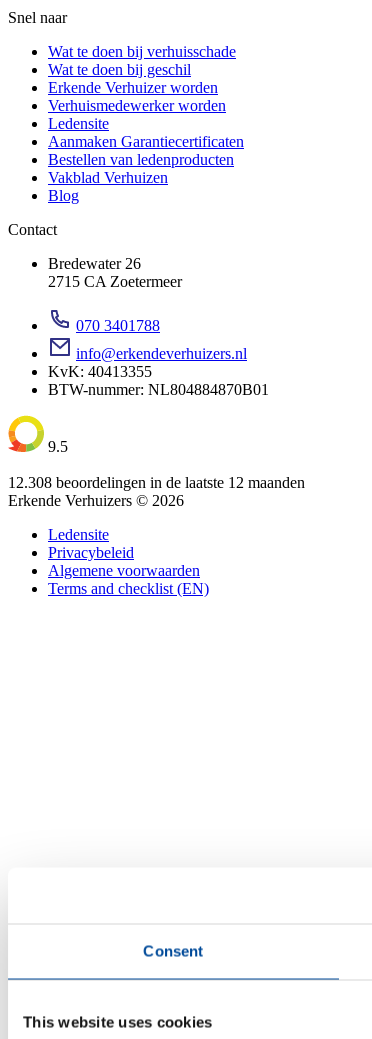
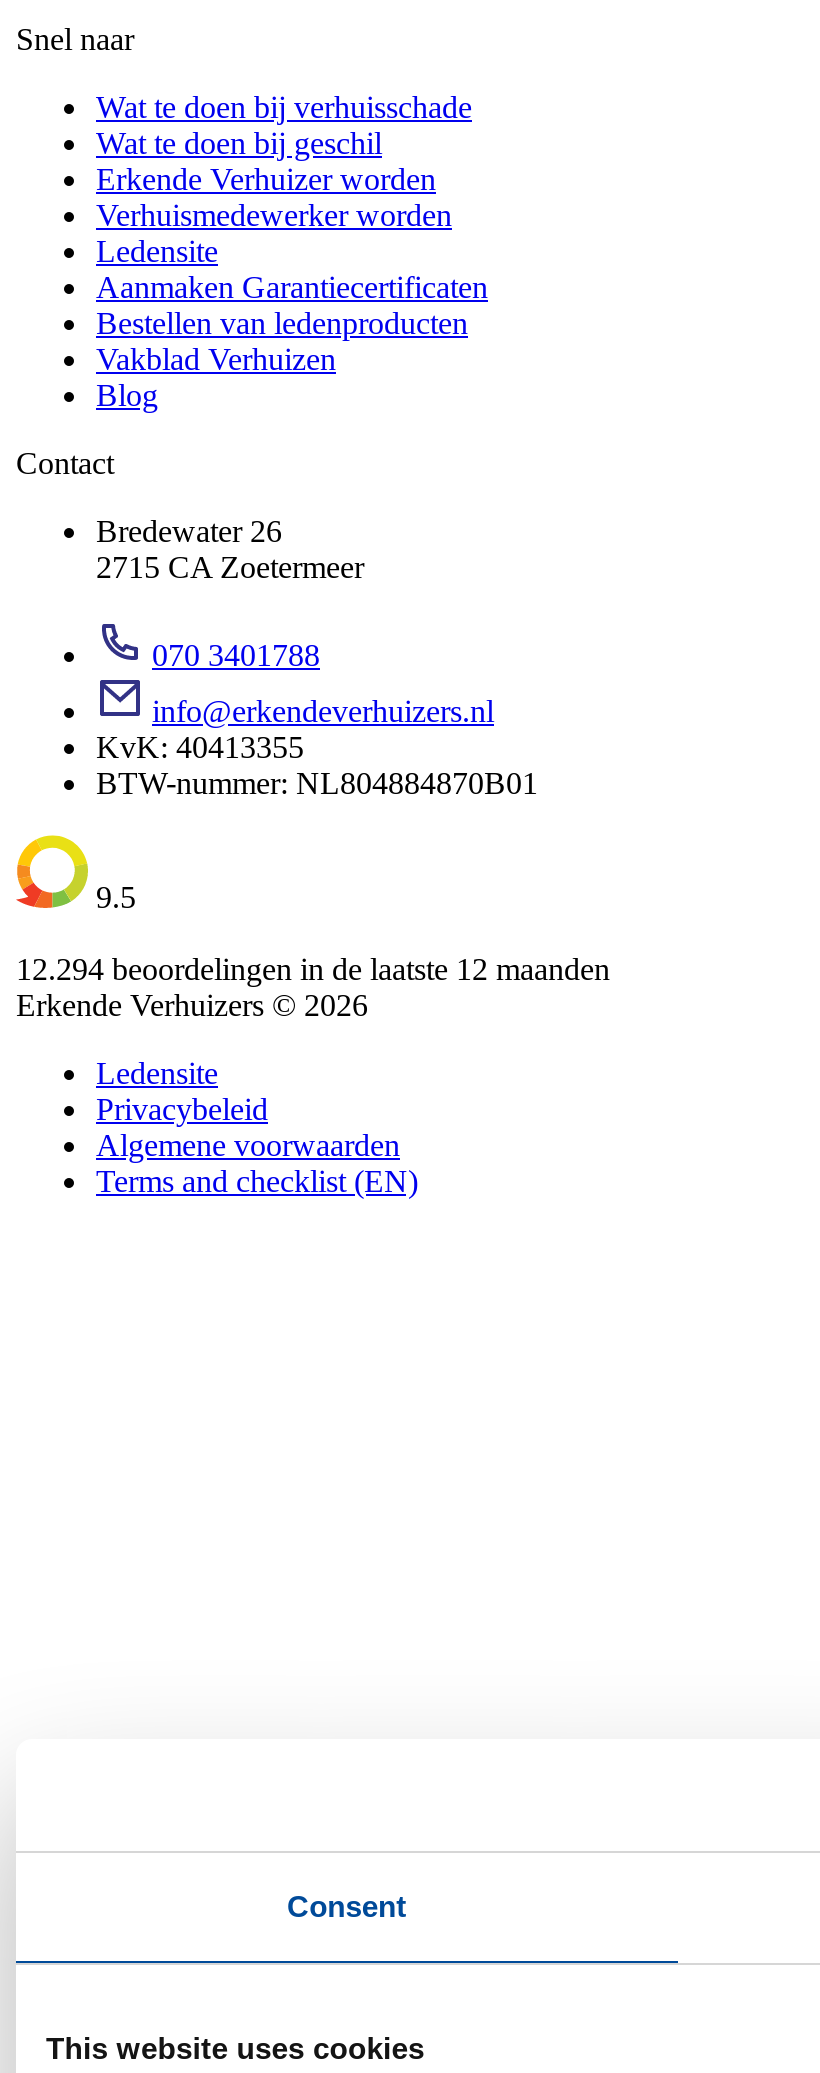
[8,474,305,491] 12.308 beoordelingen in de laatste 12 maanden -> [16,951,610,985] 12.294 beoordelingen in de laatste 12 maanden

